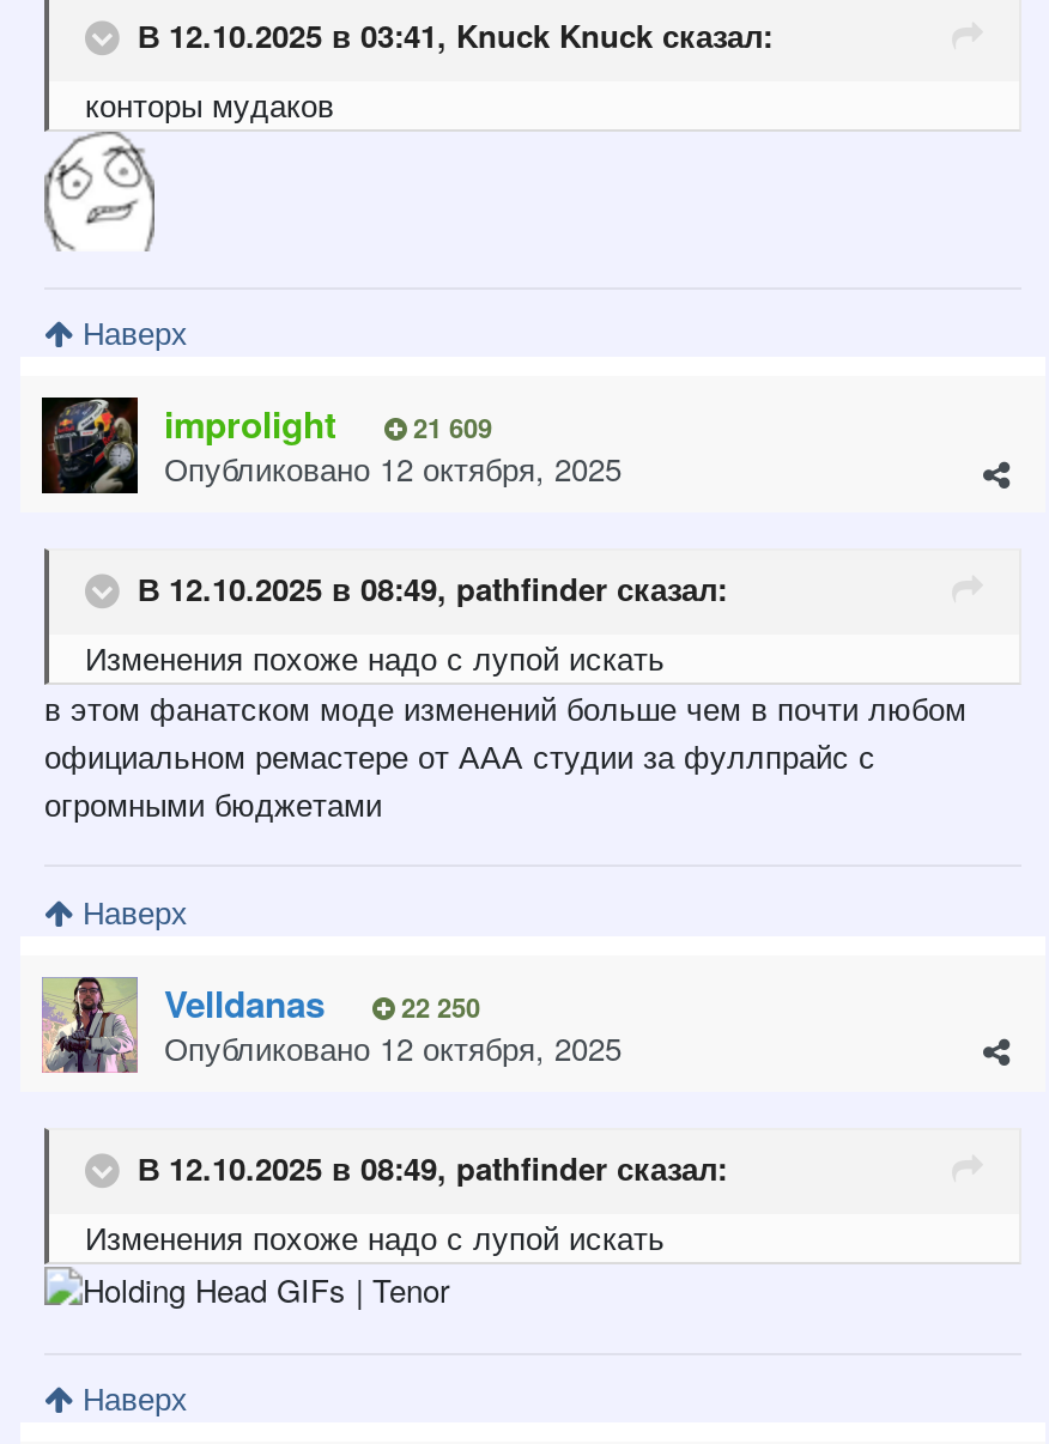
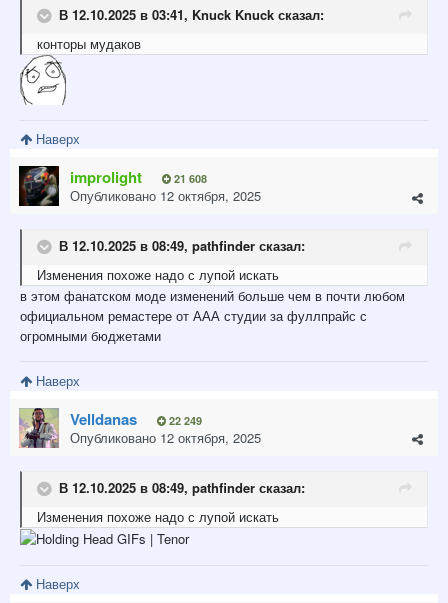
[164,398,492,451] improlight 21 609 -> [70,166,207,188] improlight 21 608
[164,977,480,1029] Velldanas 22 250 -> [70,408,202,430] Velldanas 22 249

